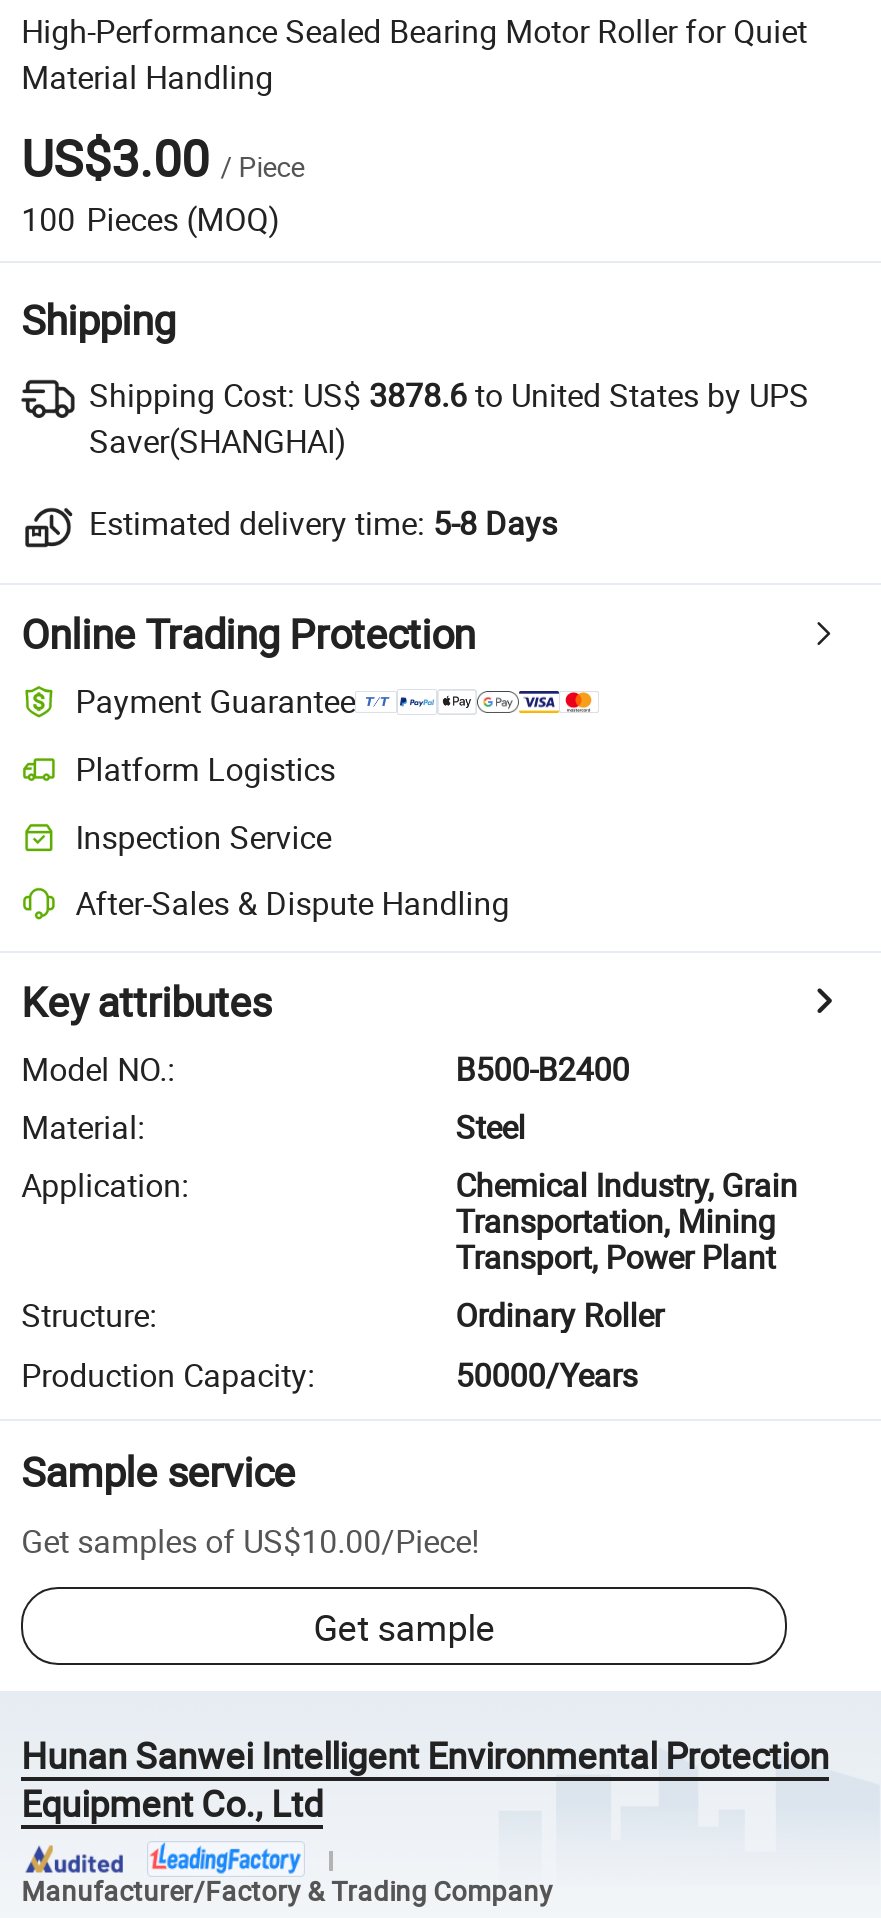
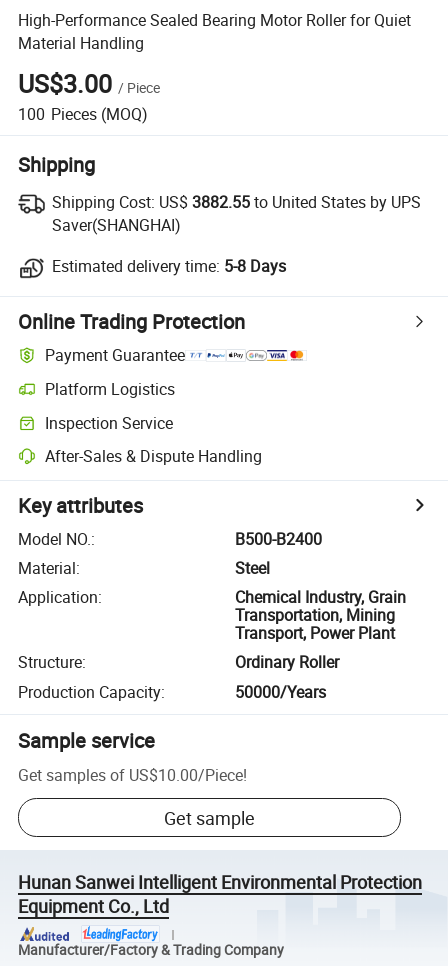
[89,373,809,417] Shipping Cost: US$3878.6 to United States by UPS -> [52,191,421,213] Shipping Cost: US$3882.55 to United States by UPS

